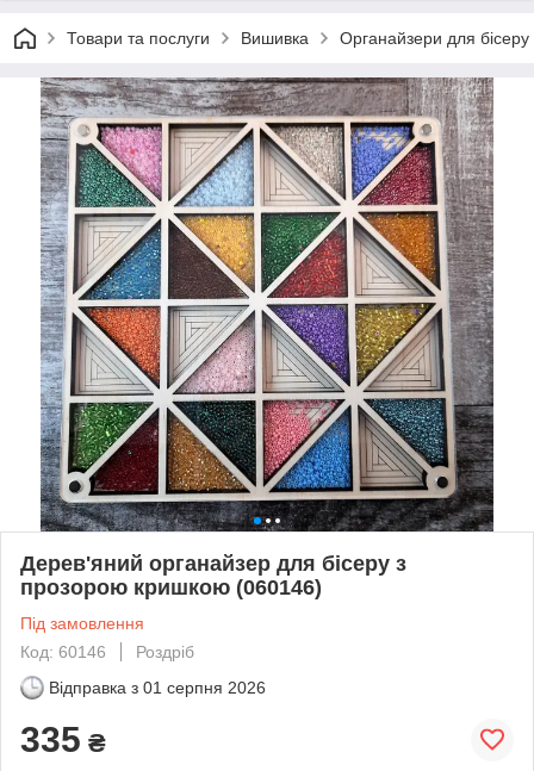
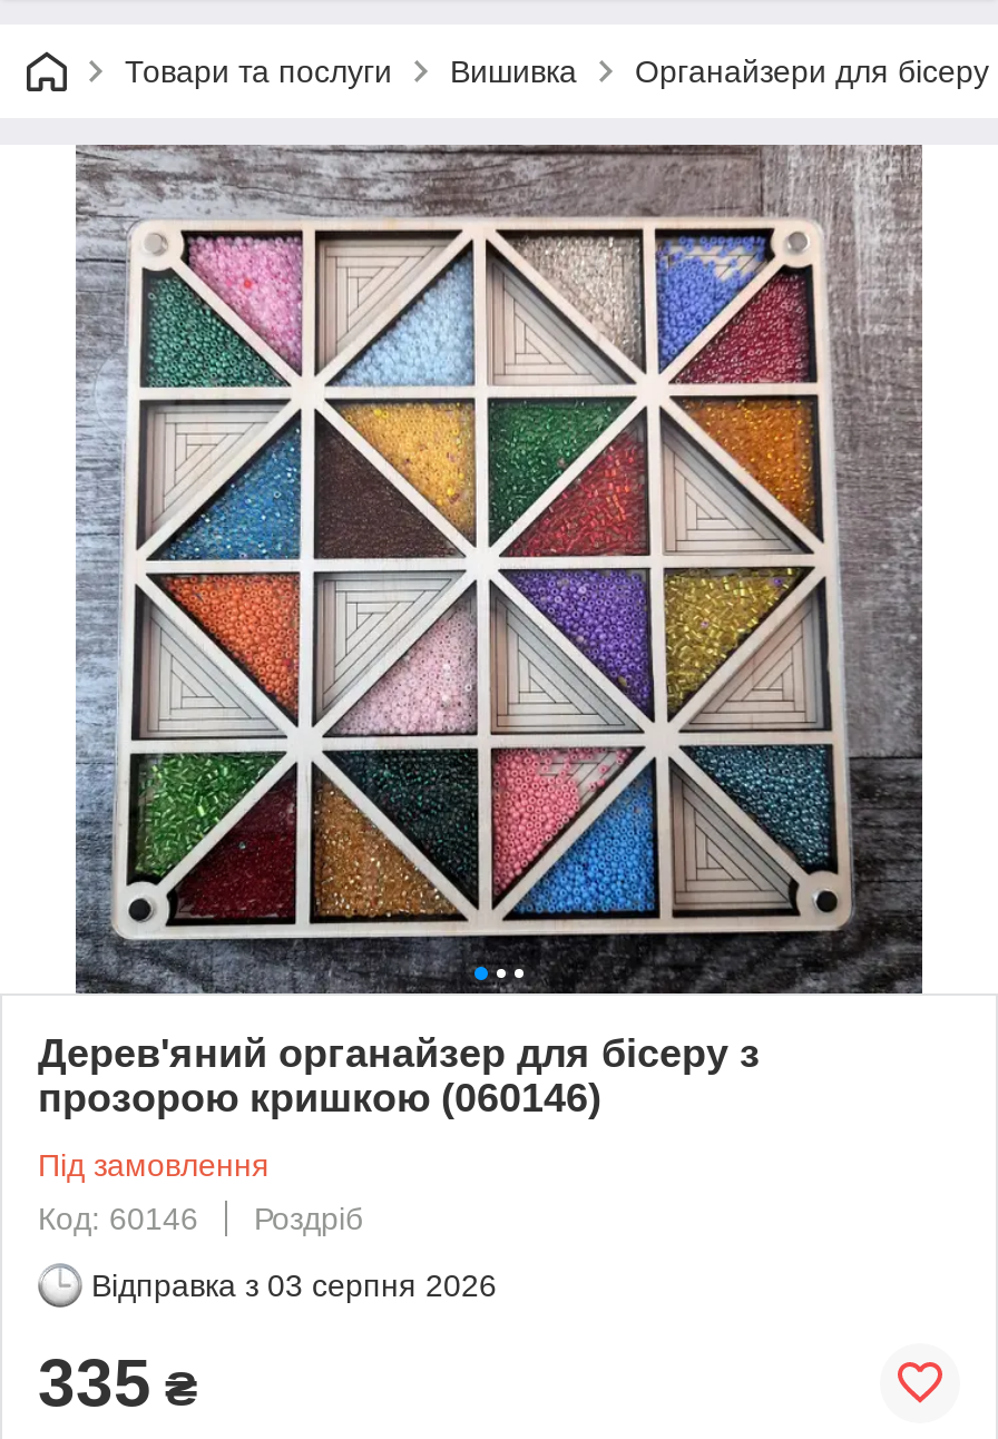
[49,678,266,697] Відправка з 01 серпня 2026 -> [91,1267,497,1303] Відправка з 03 серпня 2026

